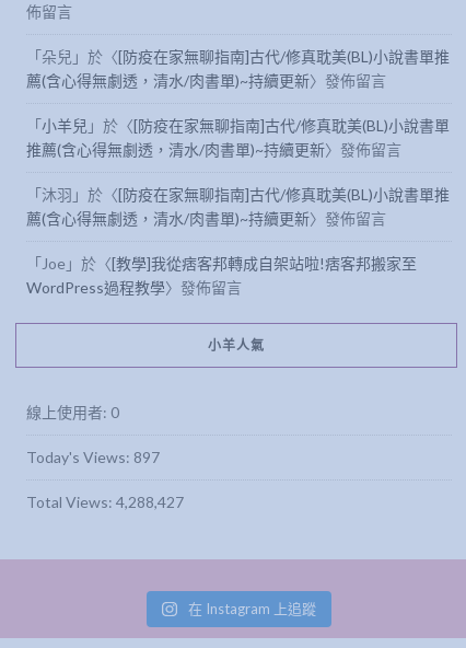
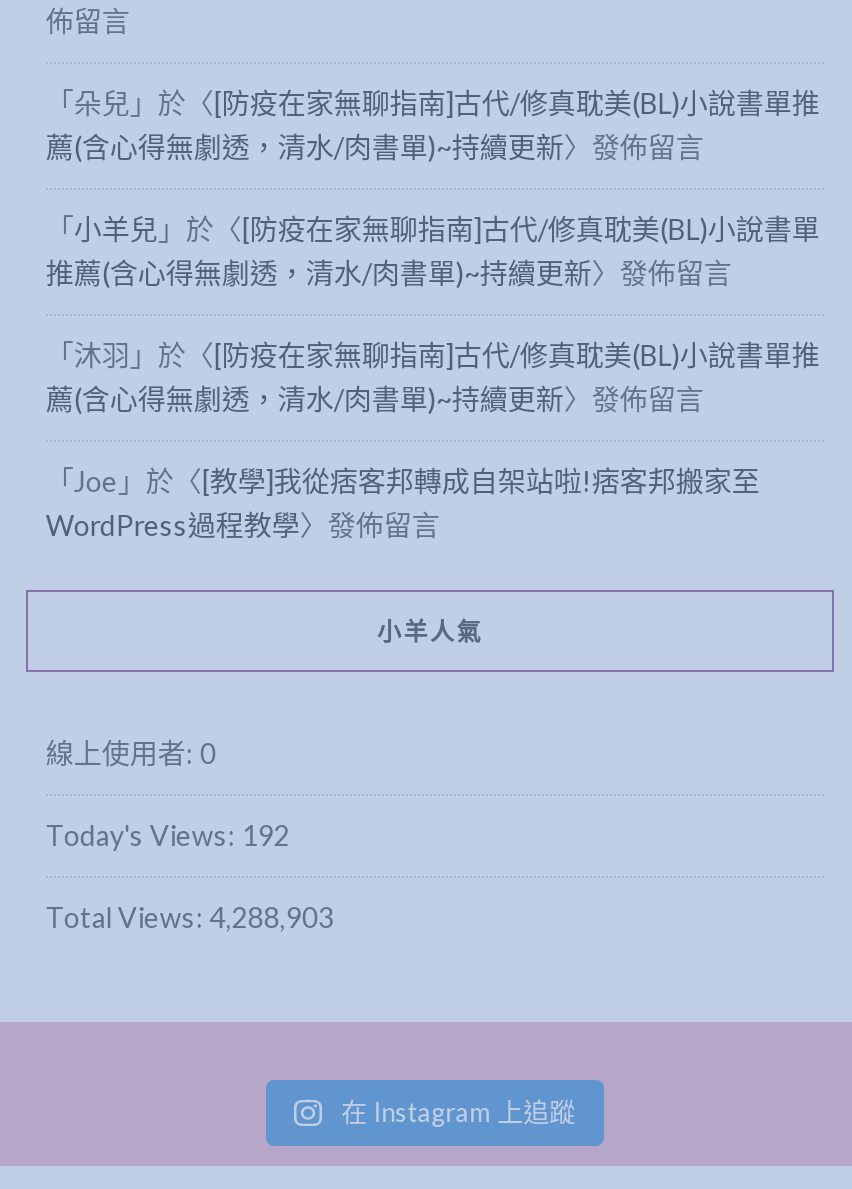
[26,448,159,467] Today's Views: 897 -> [46,819,290,853] Today's Views: 192
[26,493,184,512] Total Views: 4,288,427 -> [46,901,334,935] Total Views: 4,288,903

